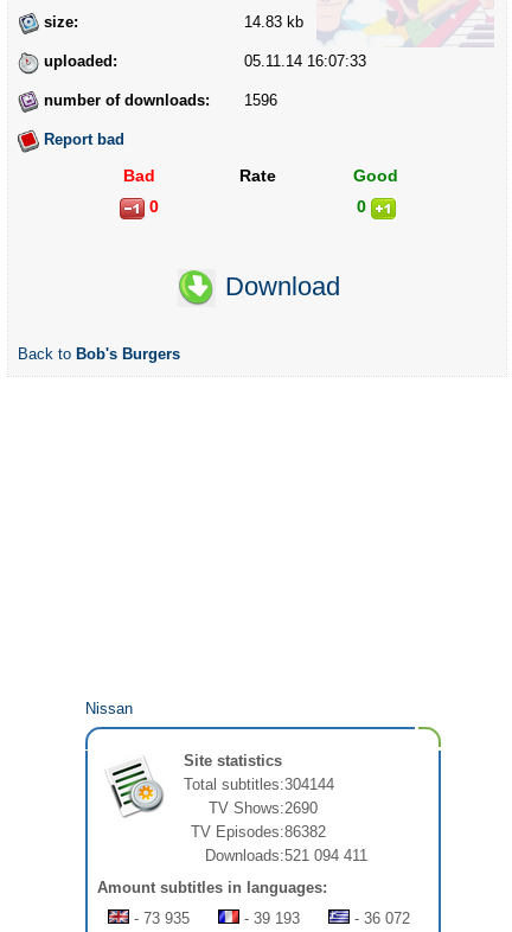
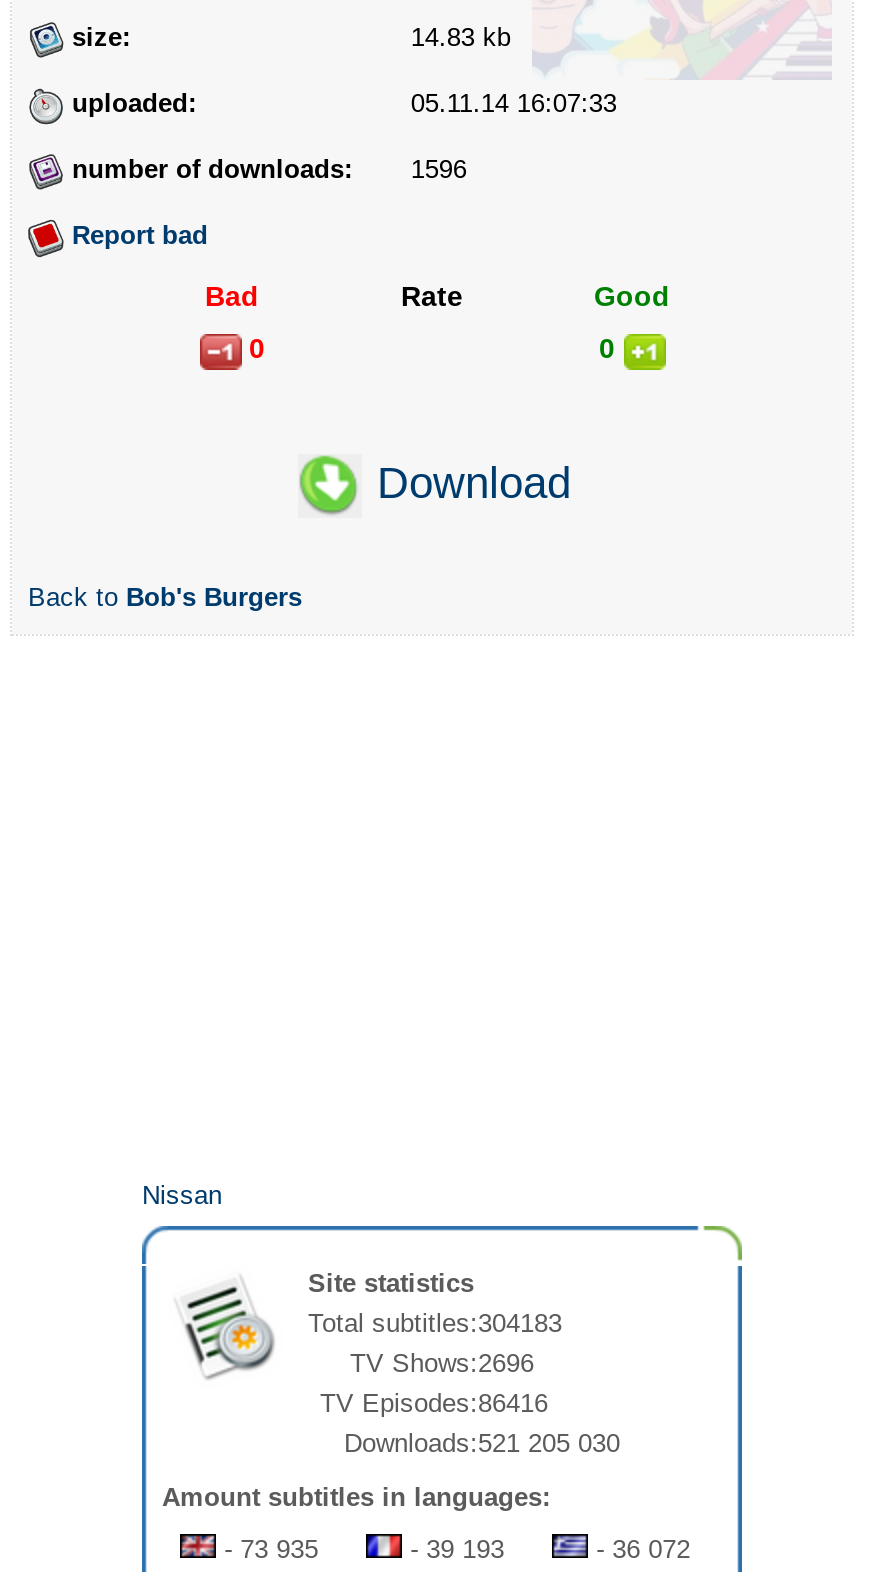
[184,776,334,794] Total subtitles:304144 -> [308,1309,562,1339] Total subtitles:304183
[209,800,318,817] TV Shows:2690 -> [350,1349,534,1379] TV Shows:2696
[191,823,326,841] TV Episodes:86382 -> [320,1389,548,1419] TV Episodes:86416
[205,847,367,865] Downloads:521 094 411 -> [344,1429,620,1459] Downloads:521 205 030

